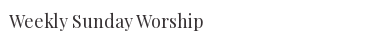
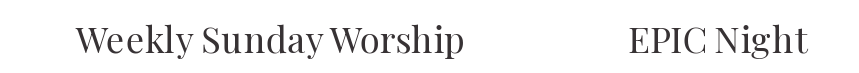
none -> [628,15,808,63] EPIC Night

